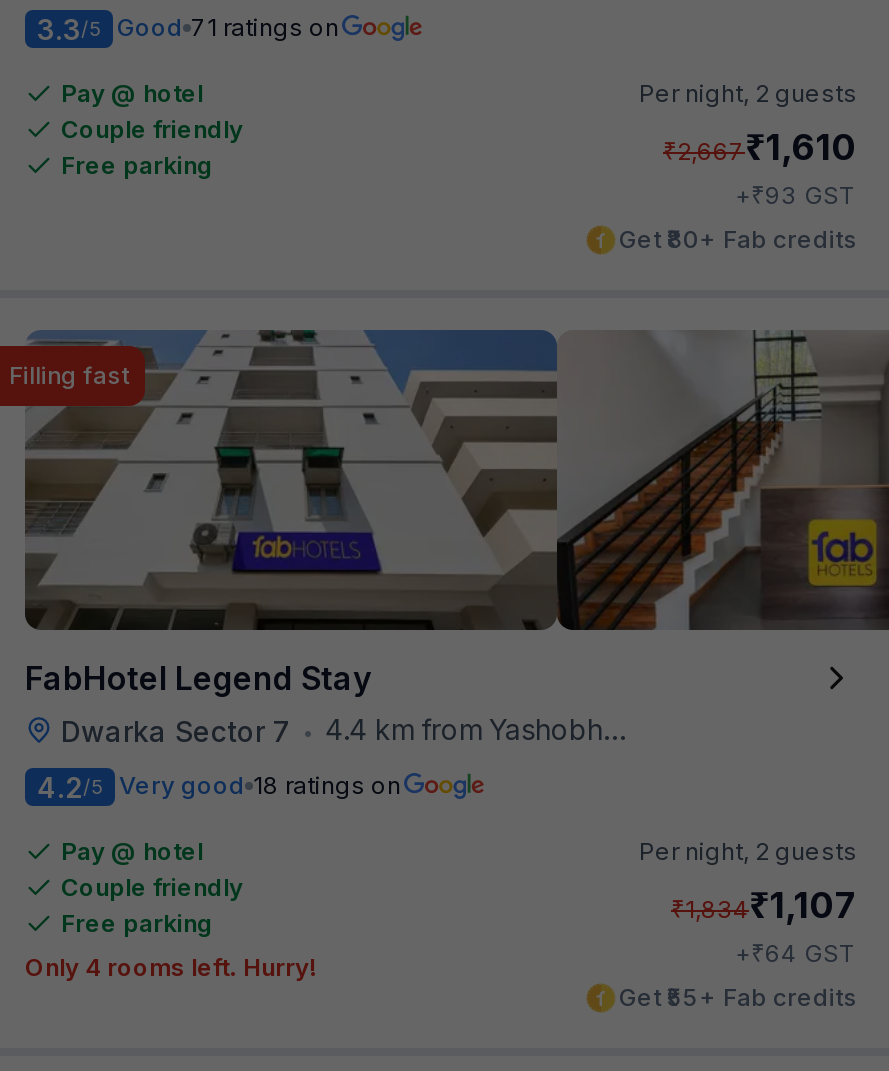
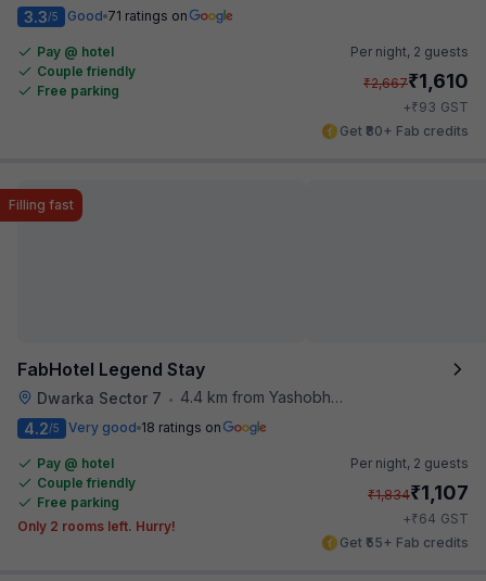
[23,328,883,632] [image] -> none
[25,951,317,981] Only 4 rooms left. Hurry! -> [17,517,176,534] Only 2 rooms left. Hurry!

